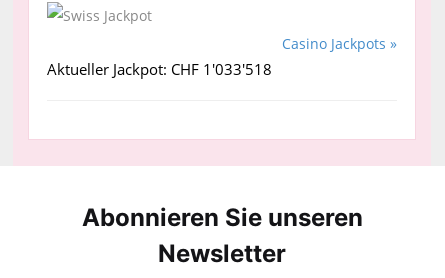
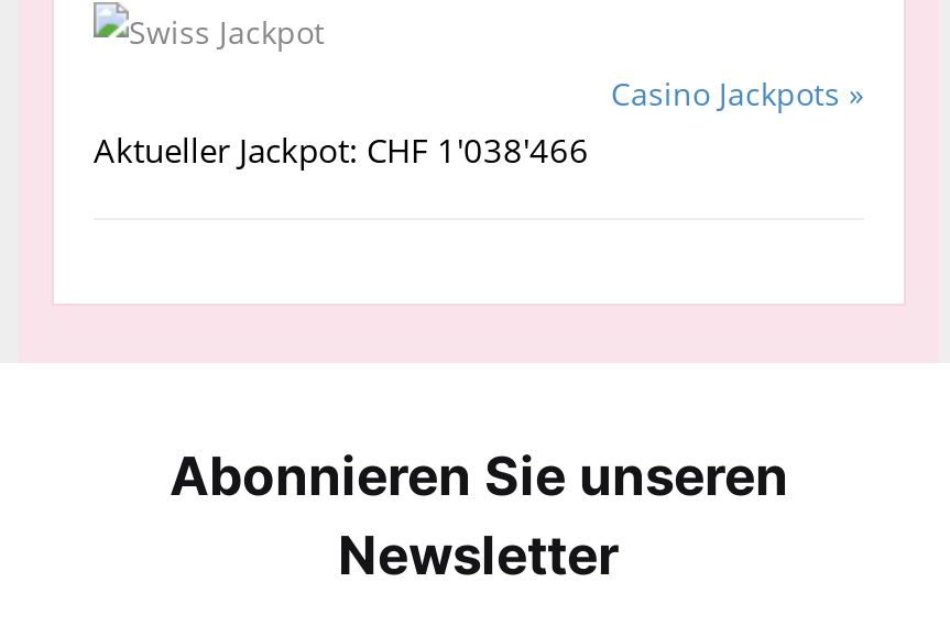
[47,59,272,79] Aktueller Jackpot: CHF 1'033'518 -> [94,127,589,171] Aktueller Jackpot: CHF 1'038'466

